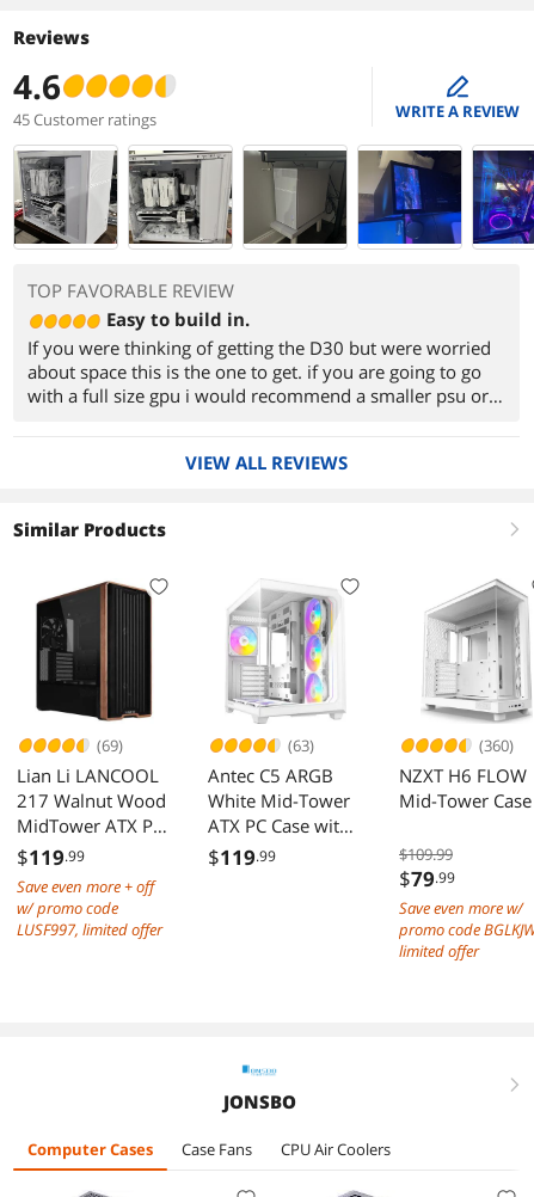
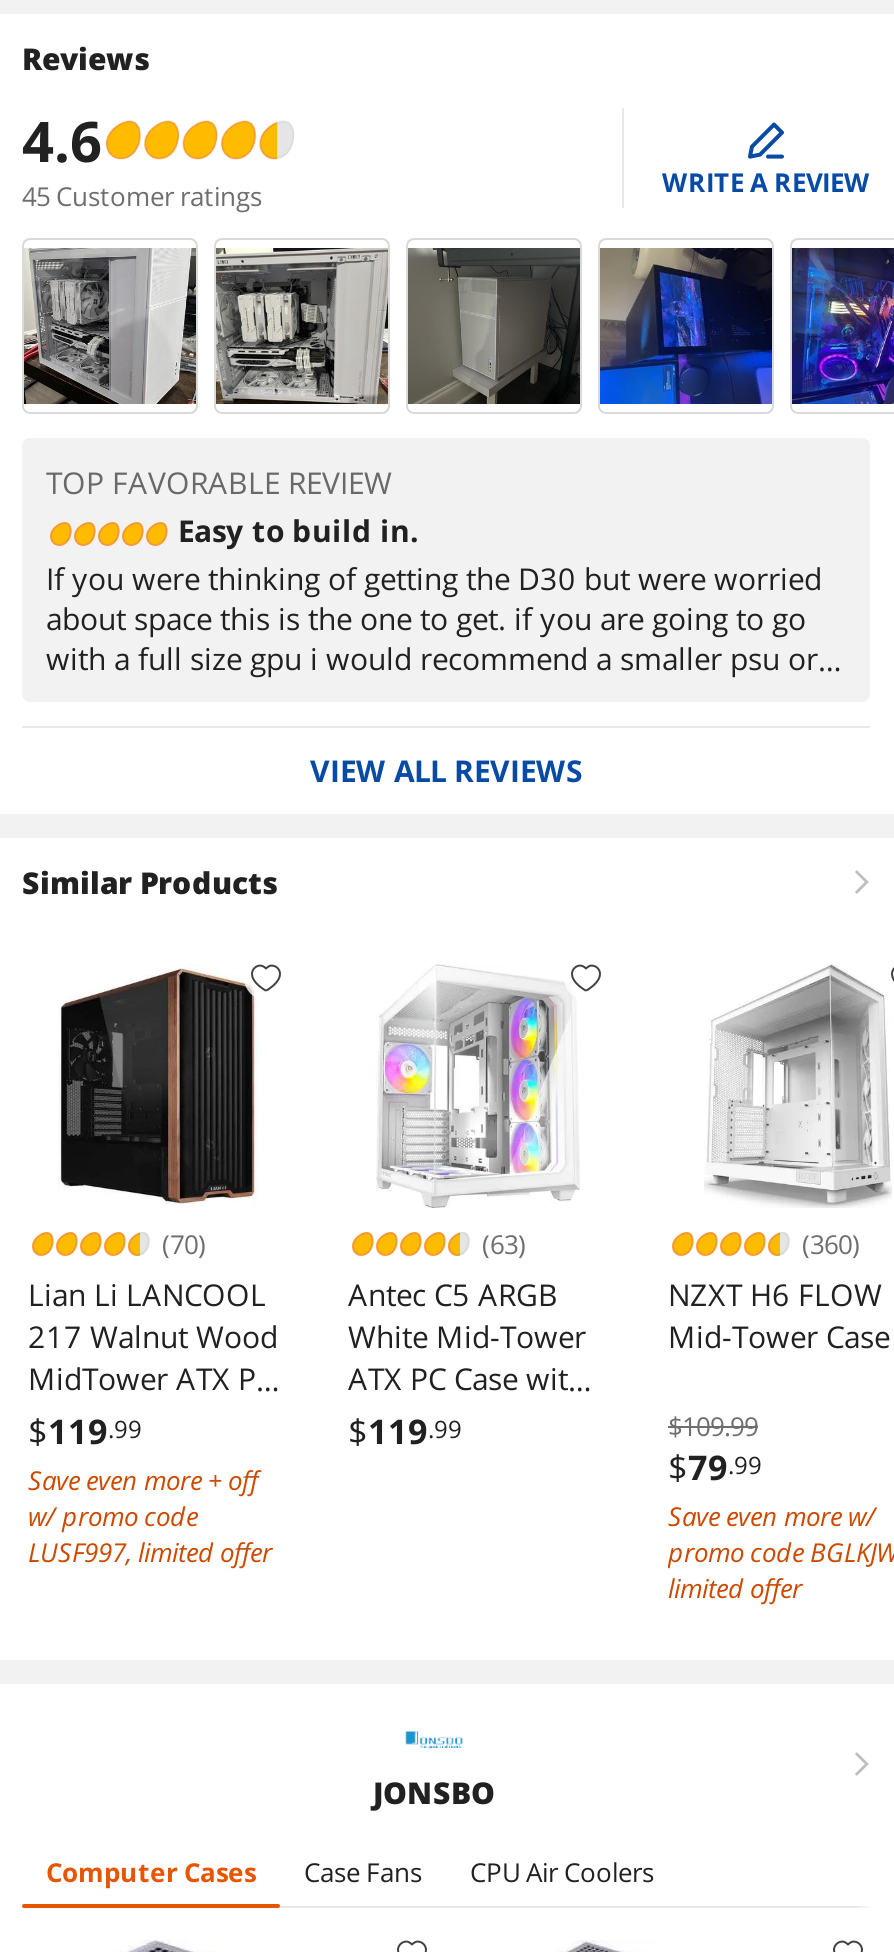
[97,735,123,757] (69) -> [162,1227,206,1263] (70)

